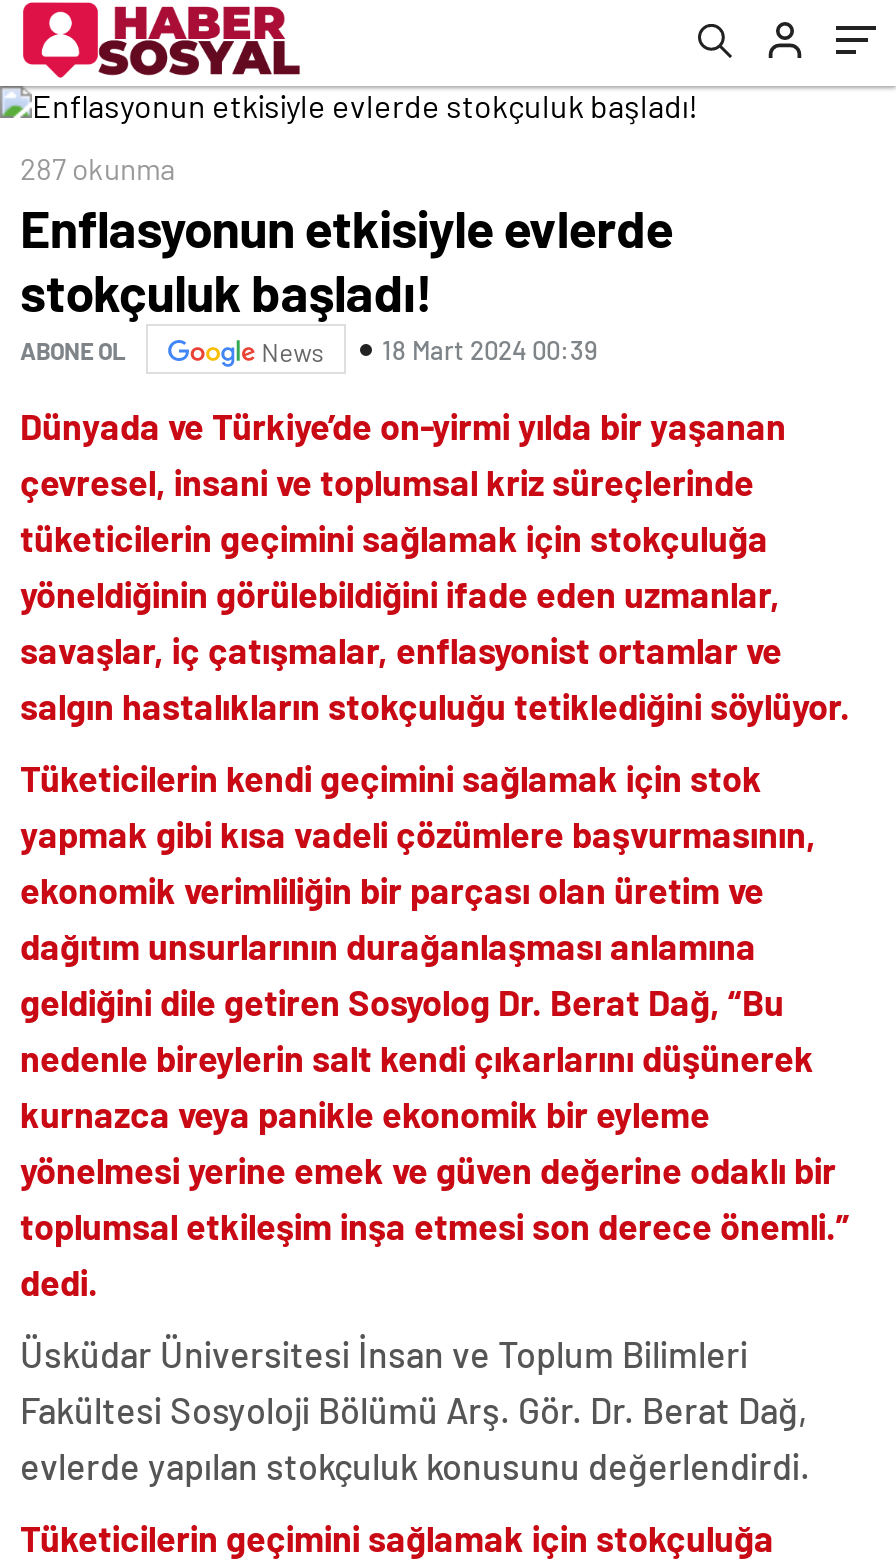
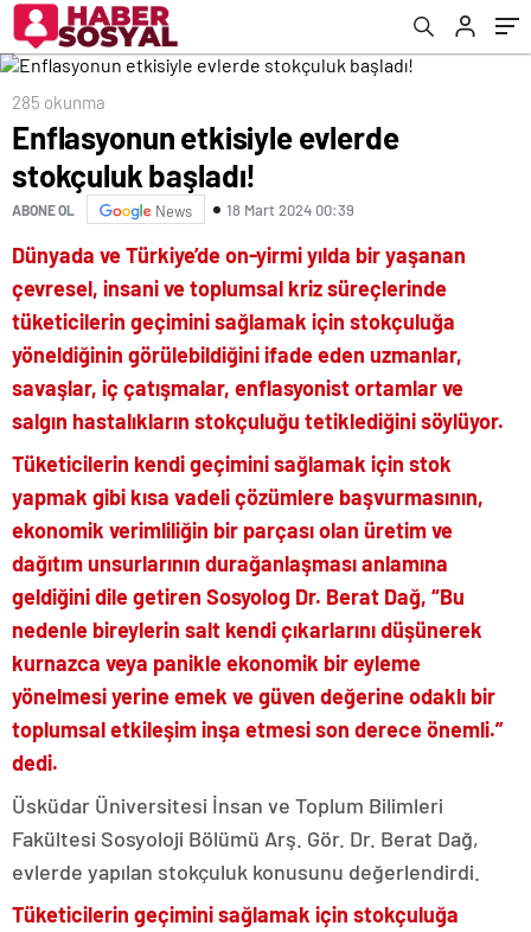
[20,150,176,186] 287 okunma -> [12,91,105,113] 285 okunma

